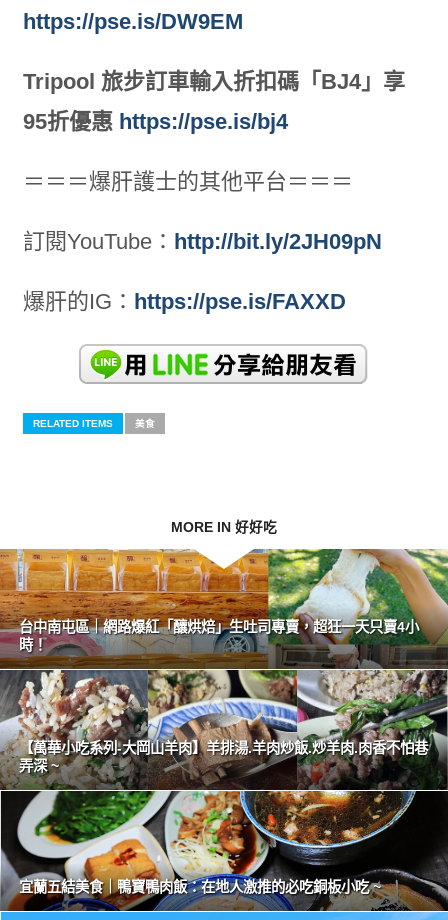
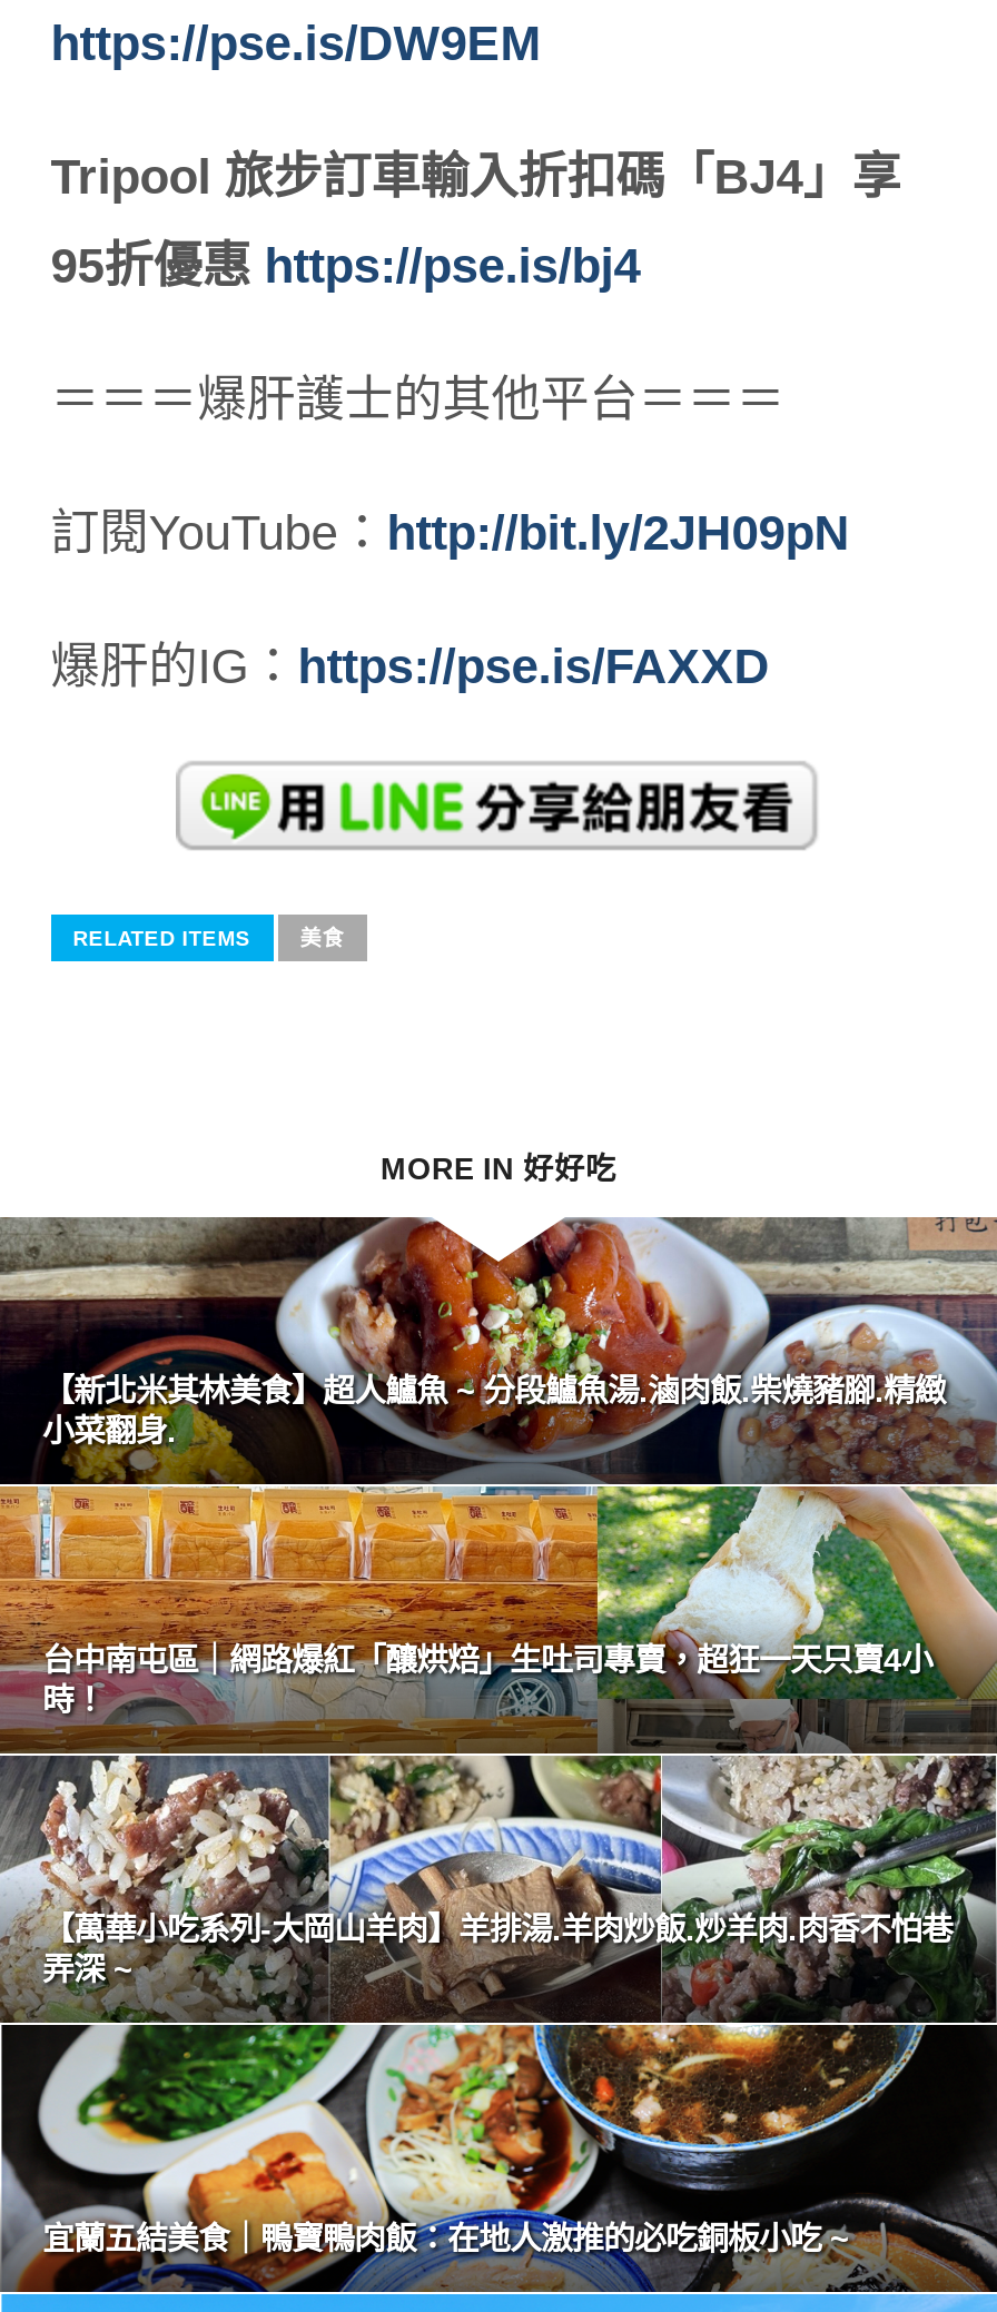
none -> [7,1215,990,1529] [image] | 【新北米其林美食】超人鱸魚 ~ 分段鱸魚湯.滷肉飯.柴燒豬腳.精緻 | 小菜翻身.

